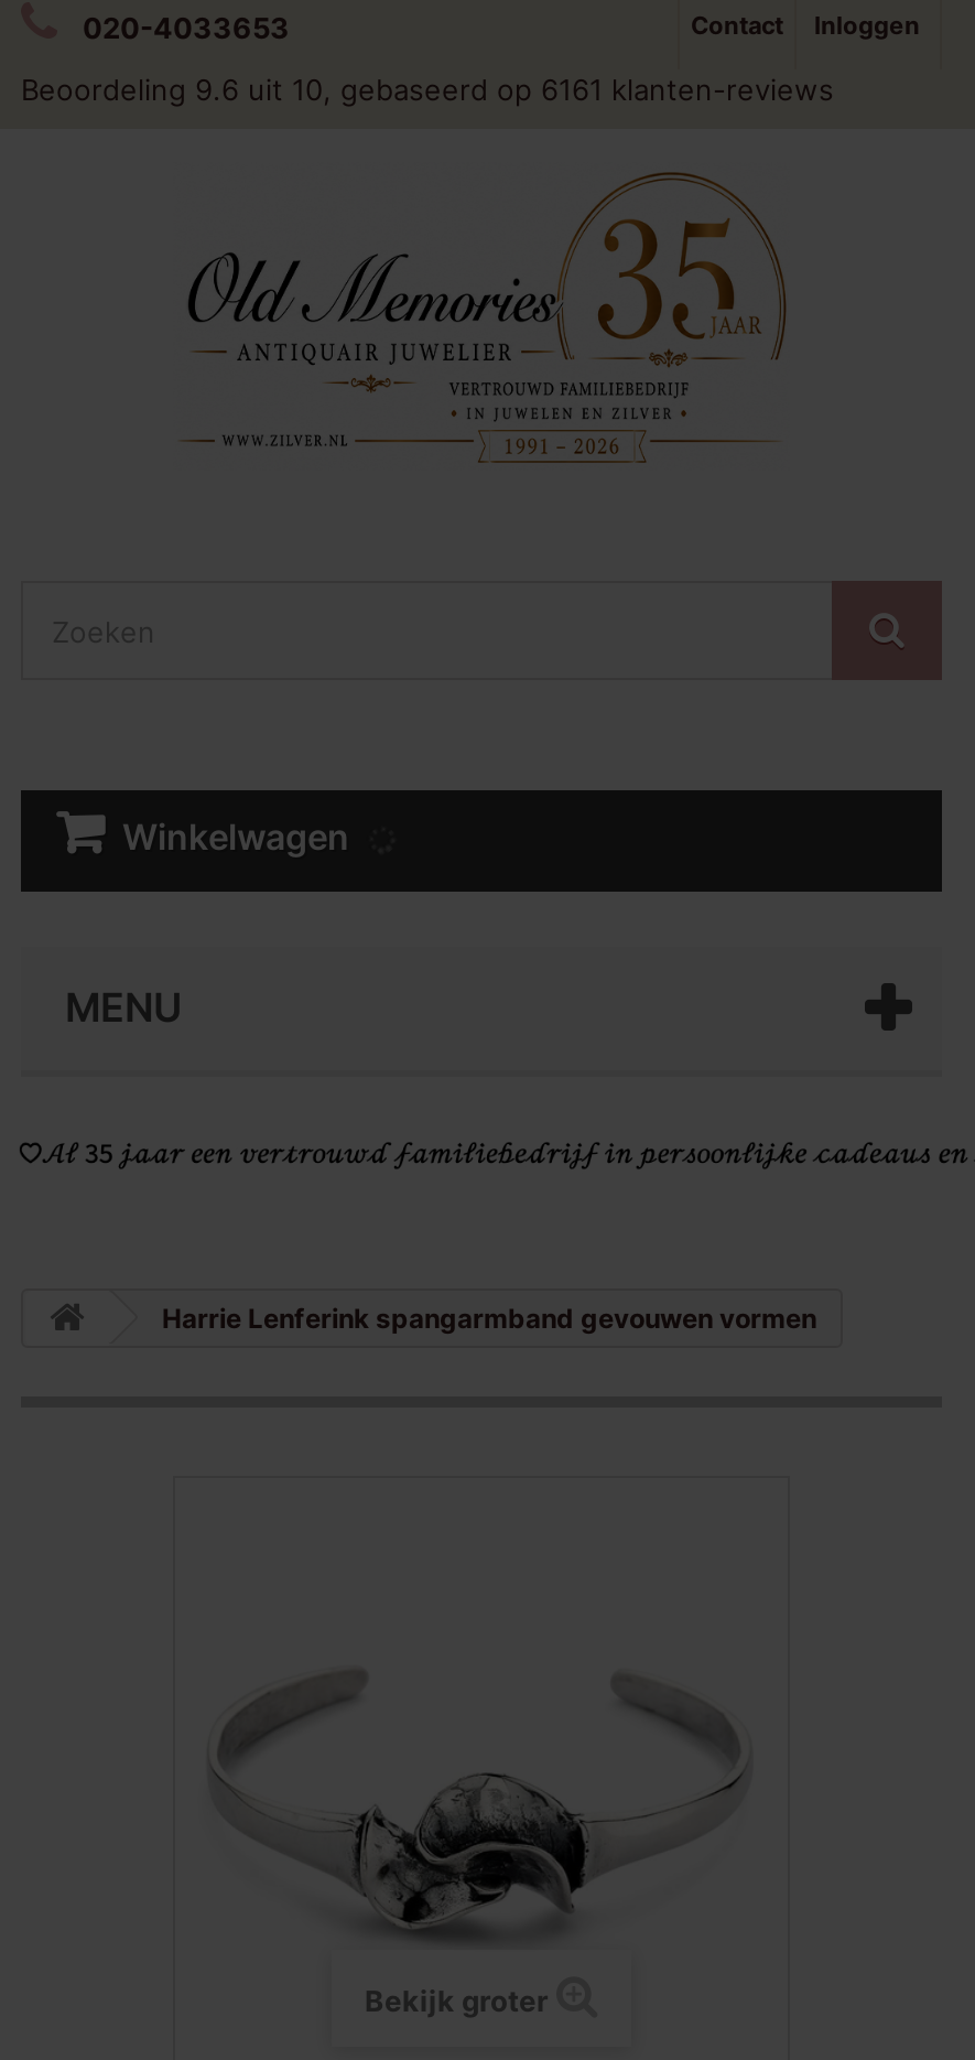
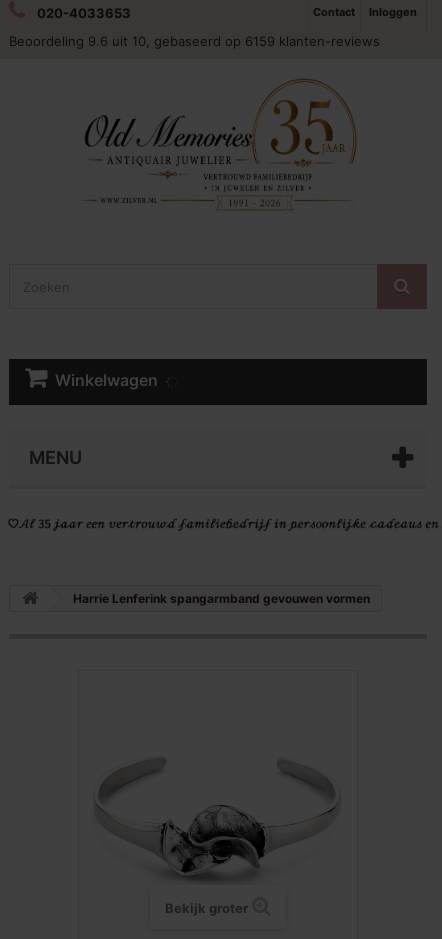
[21,72,834,107] Beoordeling 9.6 uit 10, gebaseerd op 6161 klanten-reviews -> [9,33,380,49] Beoordeling 9.6 uit 10, gebaseerd op 6159 klanten-reviews

